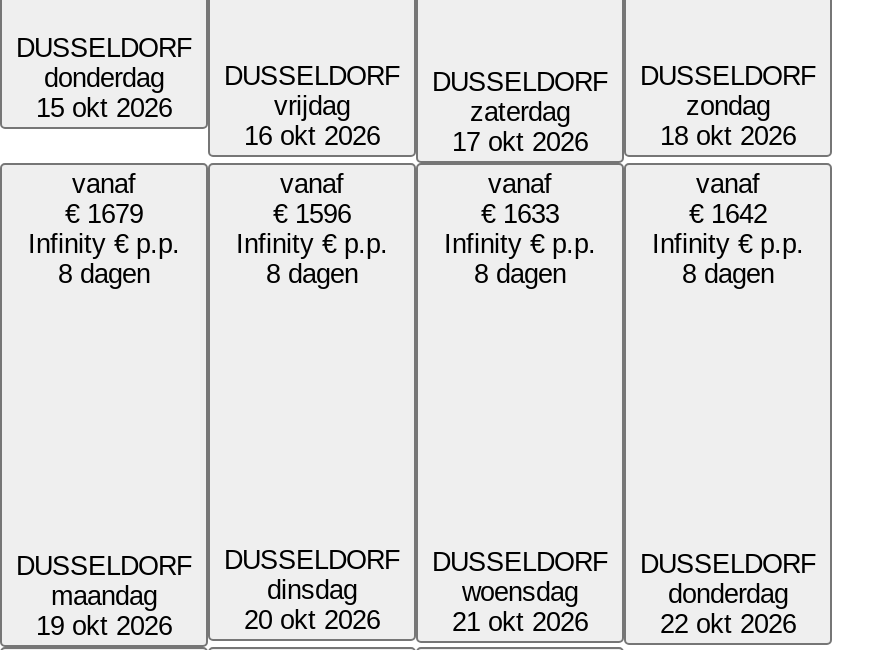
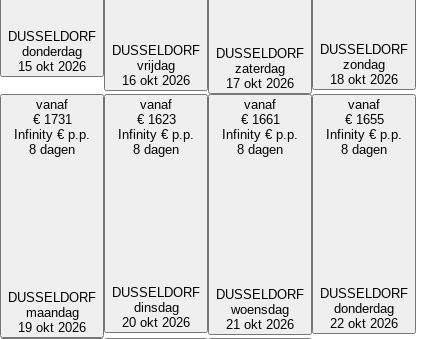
[65,199,143,229] € 1679 -> [32,112,71,127] € 1731
[273,199,351,229] € 1596 -> [136,112,175,127] € 1623
[481,199,559,229] € 1633 -> [240,112,279,127] € 1661
[689,199,767,229] € 1642 -> [344,112,383,127] € 1655

